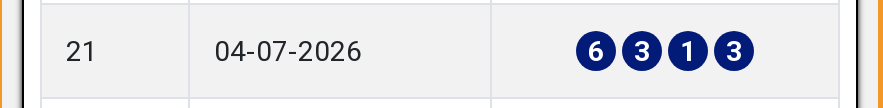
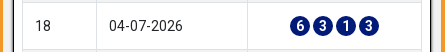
[66,35,98,67] 21 -> [35,18,51,34] 18

